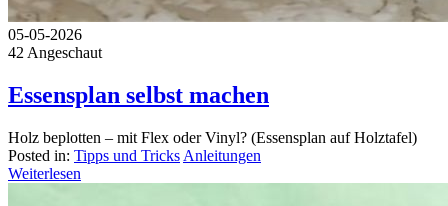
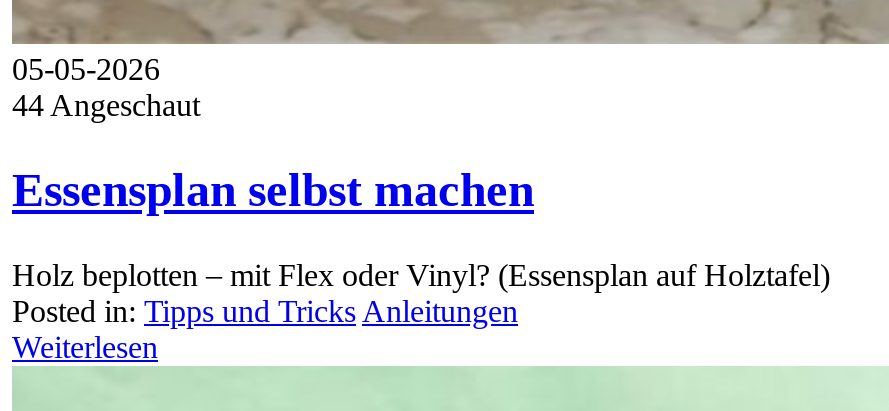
[8,44,102,61] 42 Angeschaut -> [12,88,200,122] 44 Angeschaut

